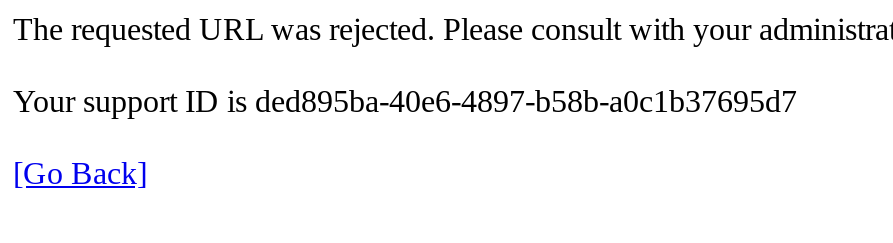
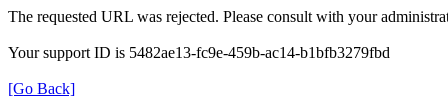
[13,84,797,118] Your support ID is ded895ba-40e6-4897-b58b-a0c1b37695d7 -> [8,44,390,61] Your support ID is 5482ae13-fc9e-459b-ac14-b1bfb3279fbd

